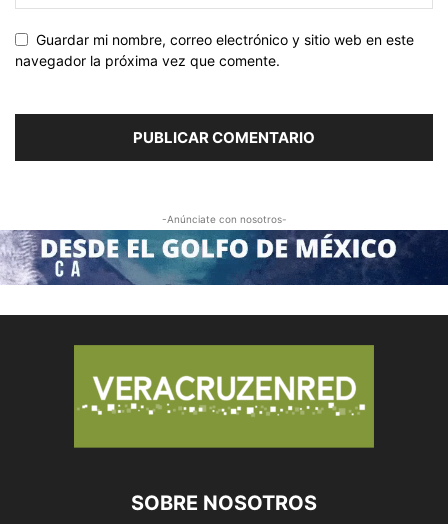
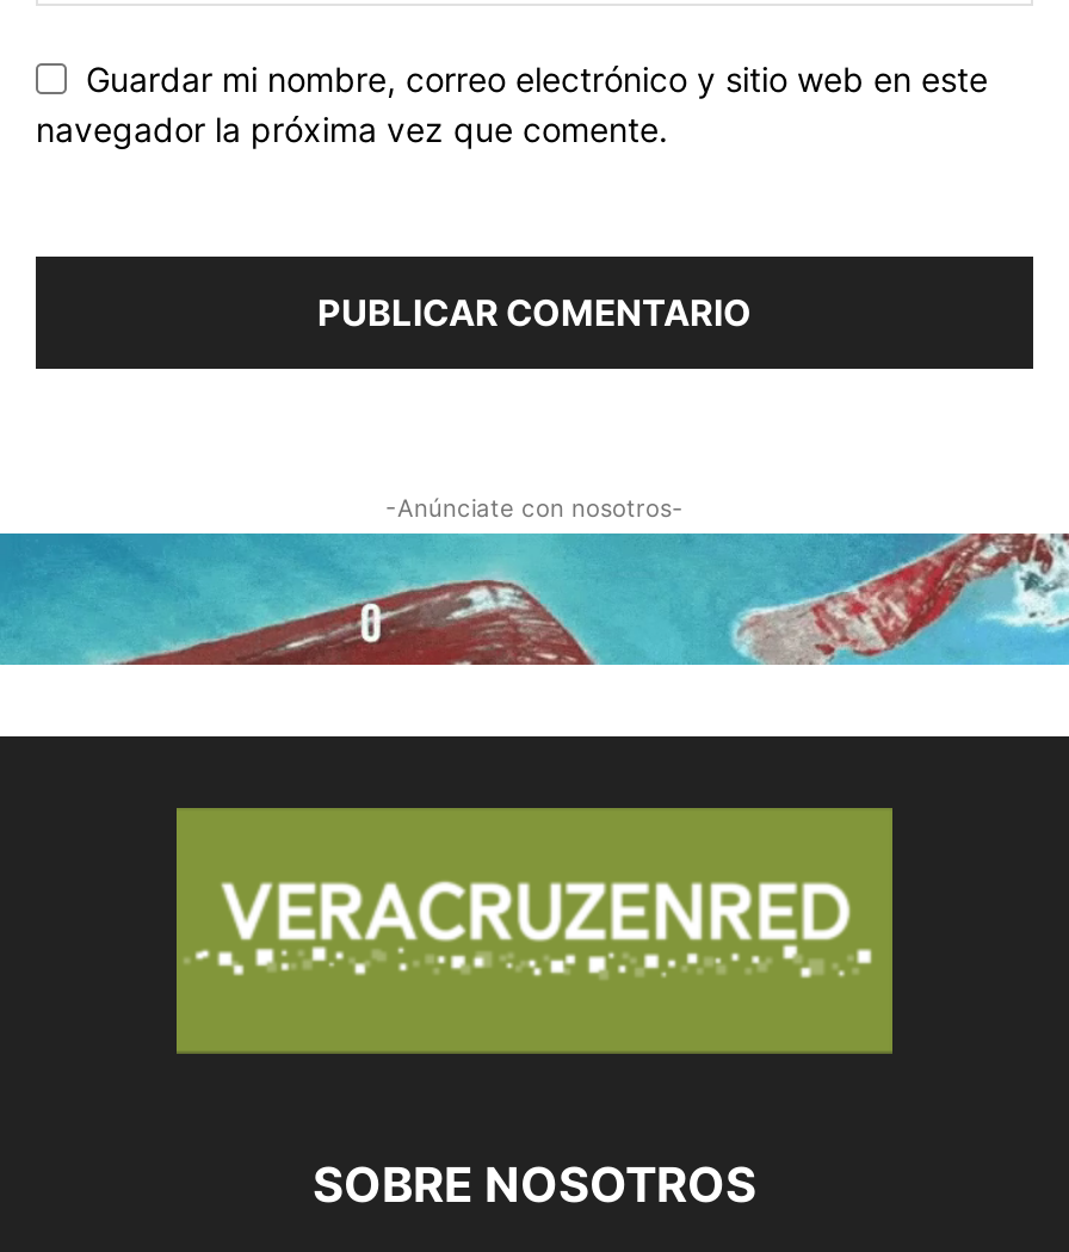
[3,229,445,286] [image] -> [7,531,1062,667] [image]

